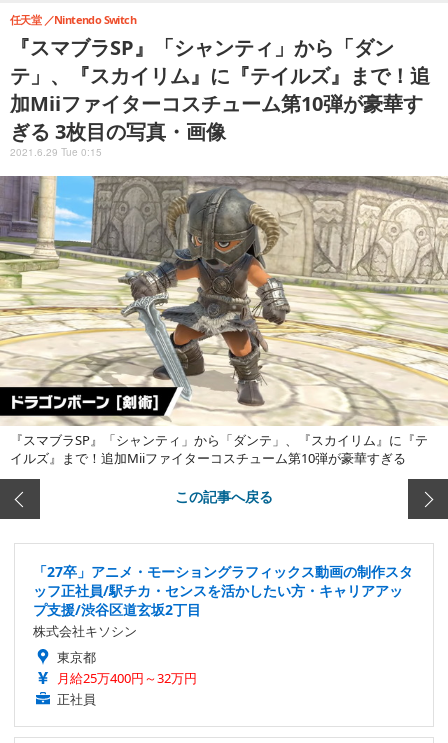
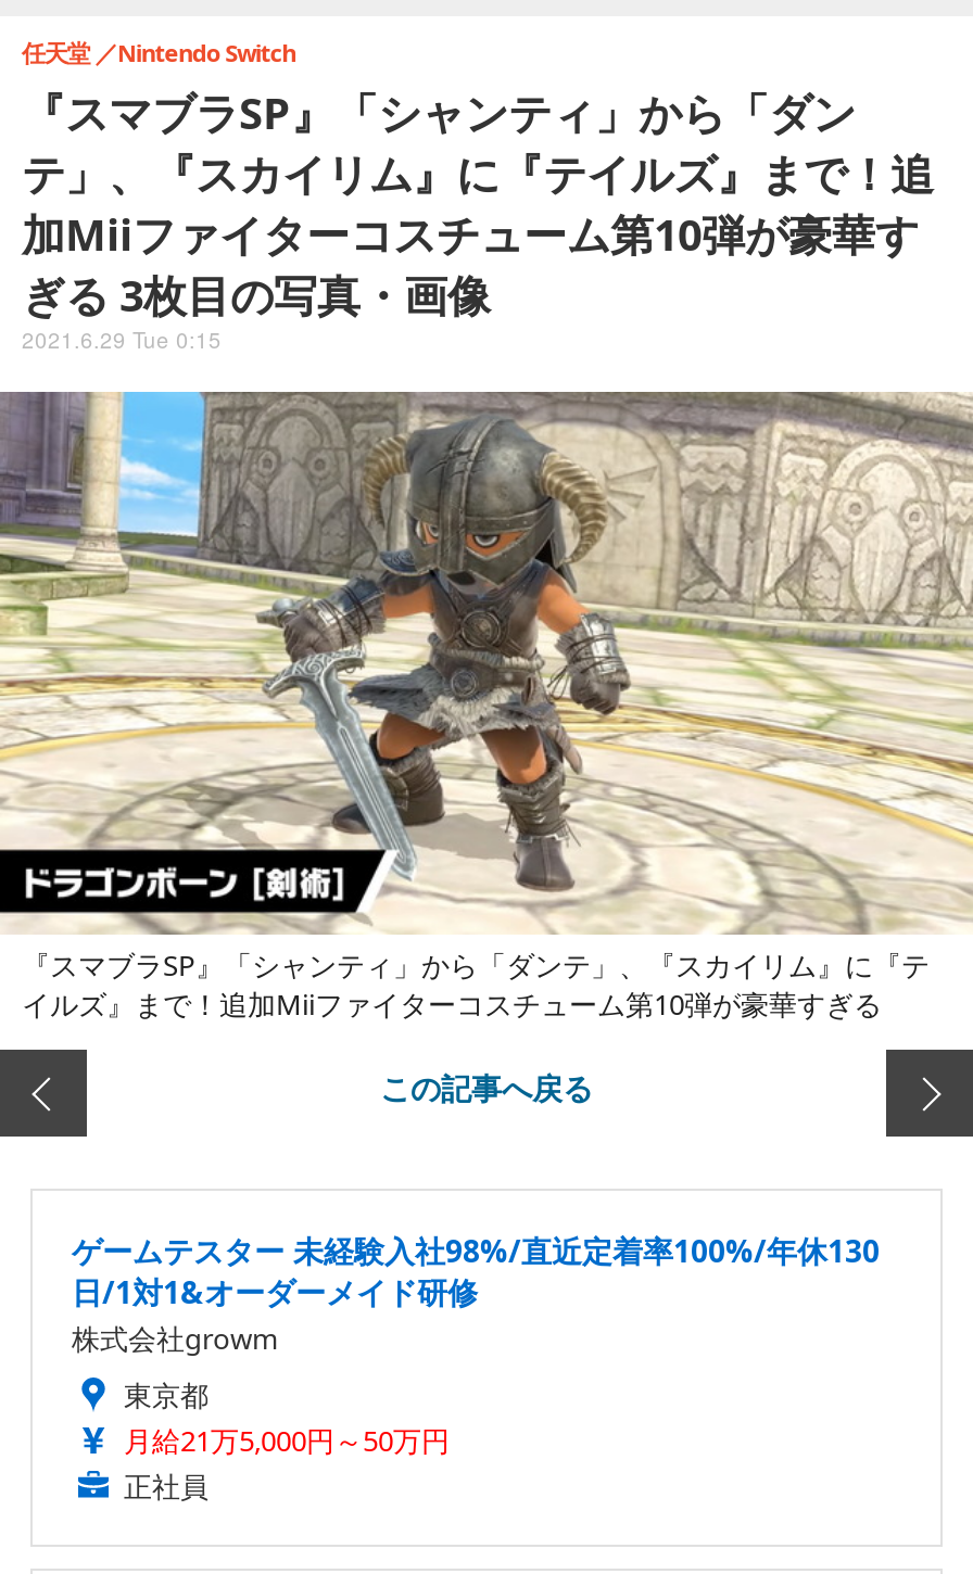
[33,562,413,640] 「27卒」アニメ・モーショングラフィックス動画の制作スタ | ッフ正社員/駅チカ・センスを活かしたい方・キャリアアッ | プ支援/渋谷区道玄坂2丁目 | 株式会社キソシン -> [72,1230,880,1358] ゲームテスター 未経験入社98%/直近定着率100%/年休130 | 日/1対1&オーダーメイド研修 | 株式会社growm
[57,669,197,687] 月給25万400円～32万円 -> [124,1421,450,1460] 月給21万5,000円～50万円

